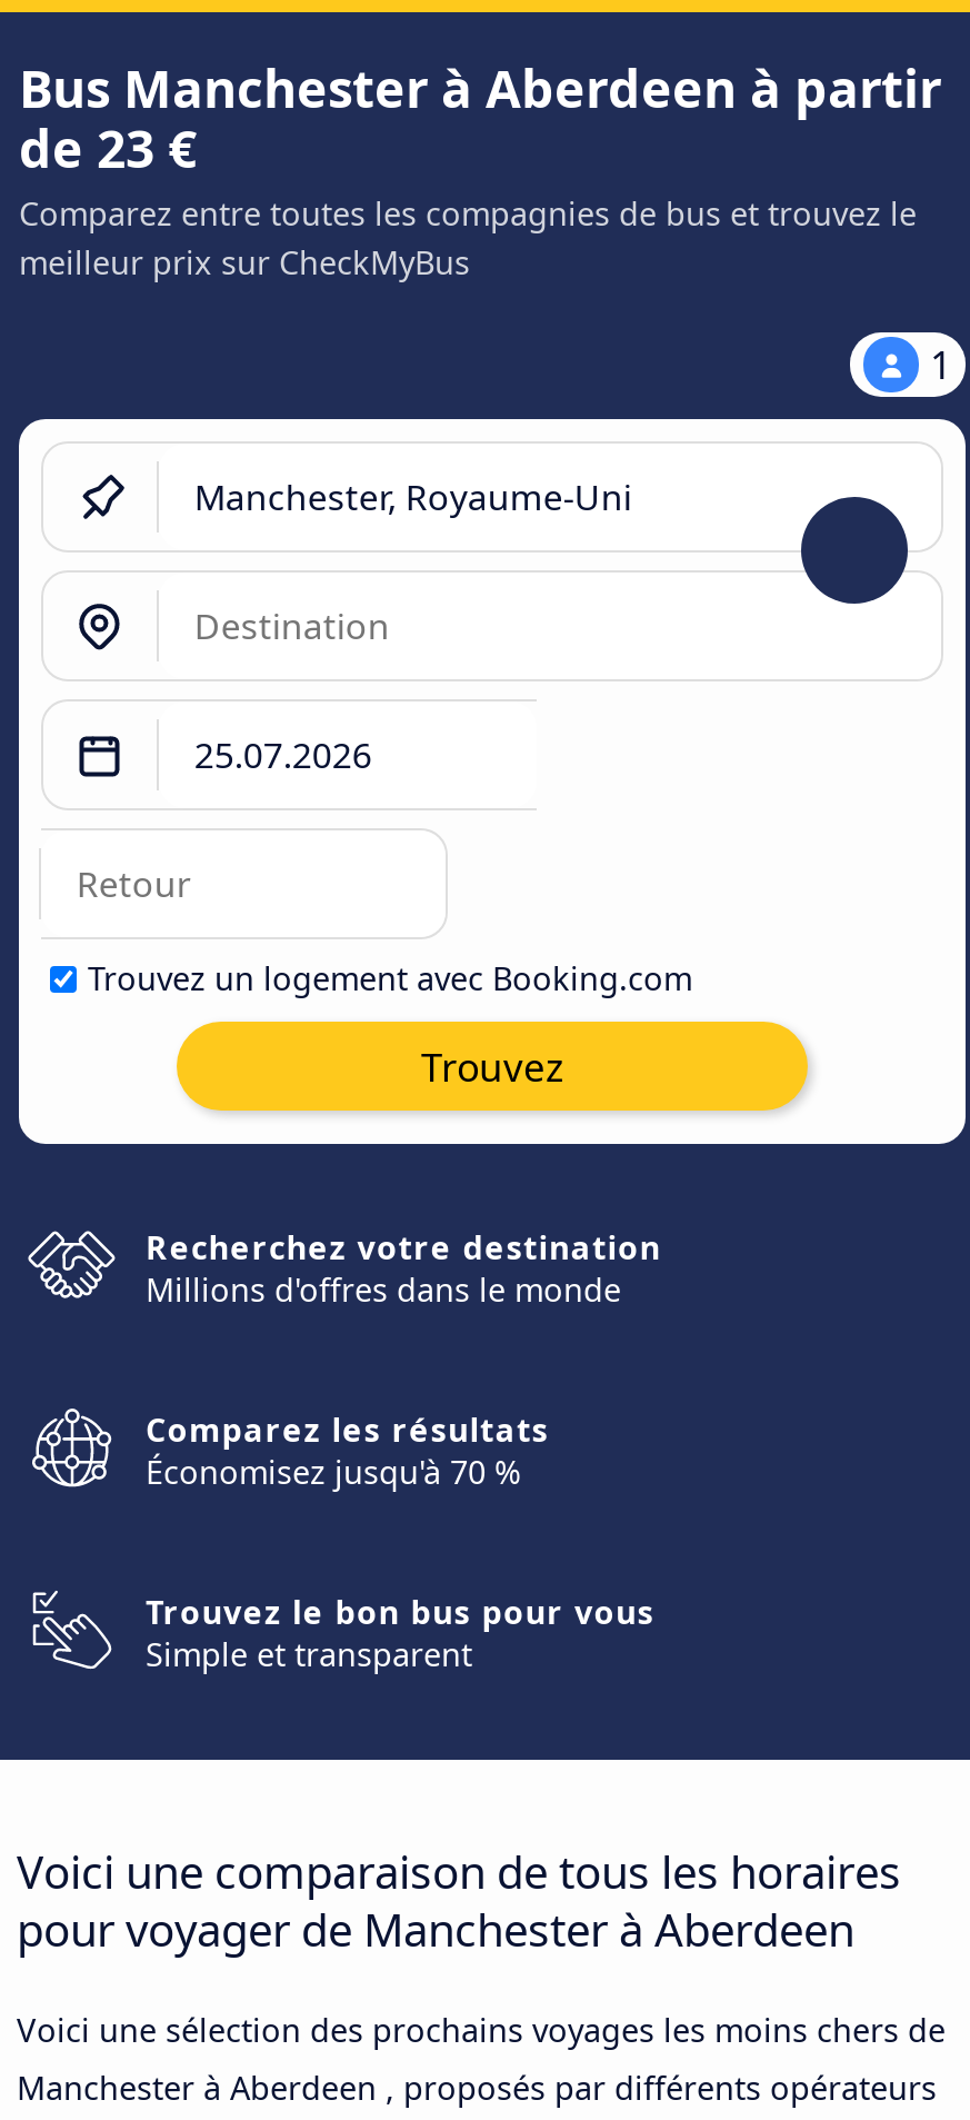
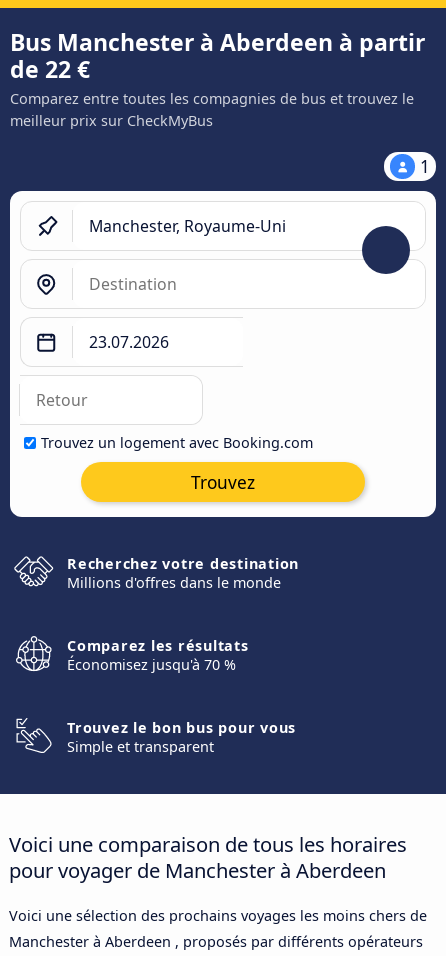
[19,112,197,183] de 23 € -> [10,53,90,85] de 22 €

